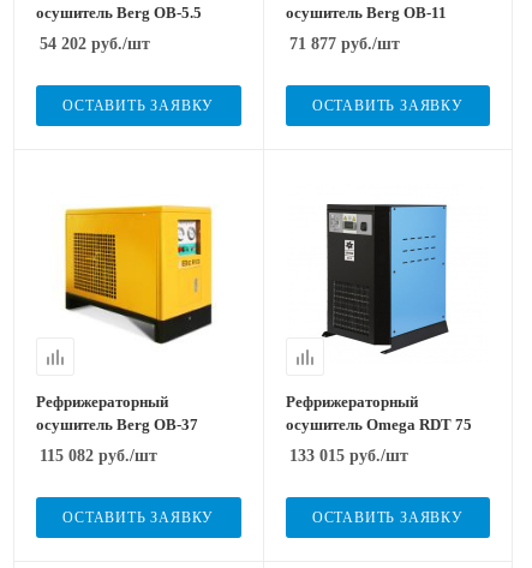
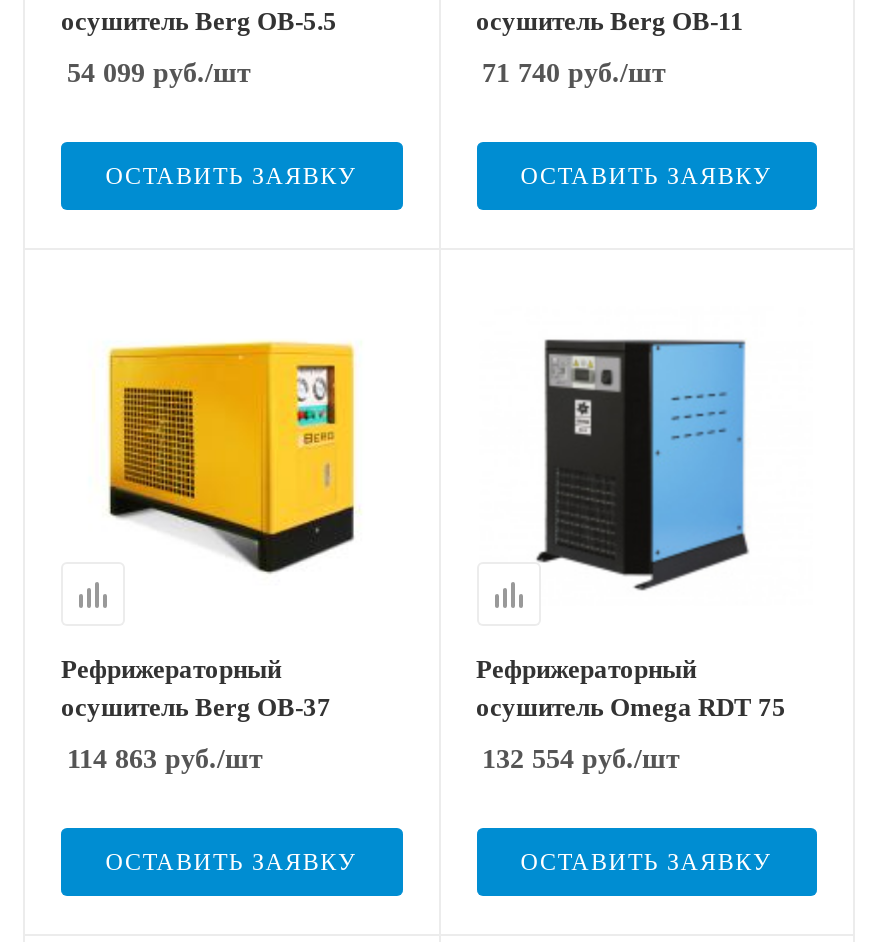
[40,34,150,52] 54 202 руб./шт -> [67,57,251,87] 54 099 руб./шт
[289,34,399,52] 71 877 руб./шт -> [482,57,666,87] 71 740 руб./шт
[40,447,157,465] 115 082 руб./шт -> [67,744,263,774] 114 863 руб./шт
[289,447,408,465] 133 015 руб./шт -> [482,744,680,774] 132 554 руб./шт

